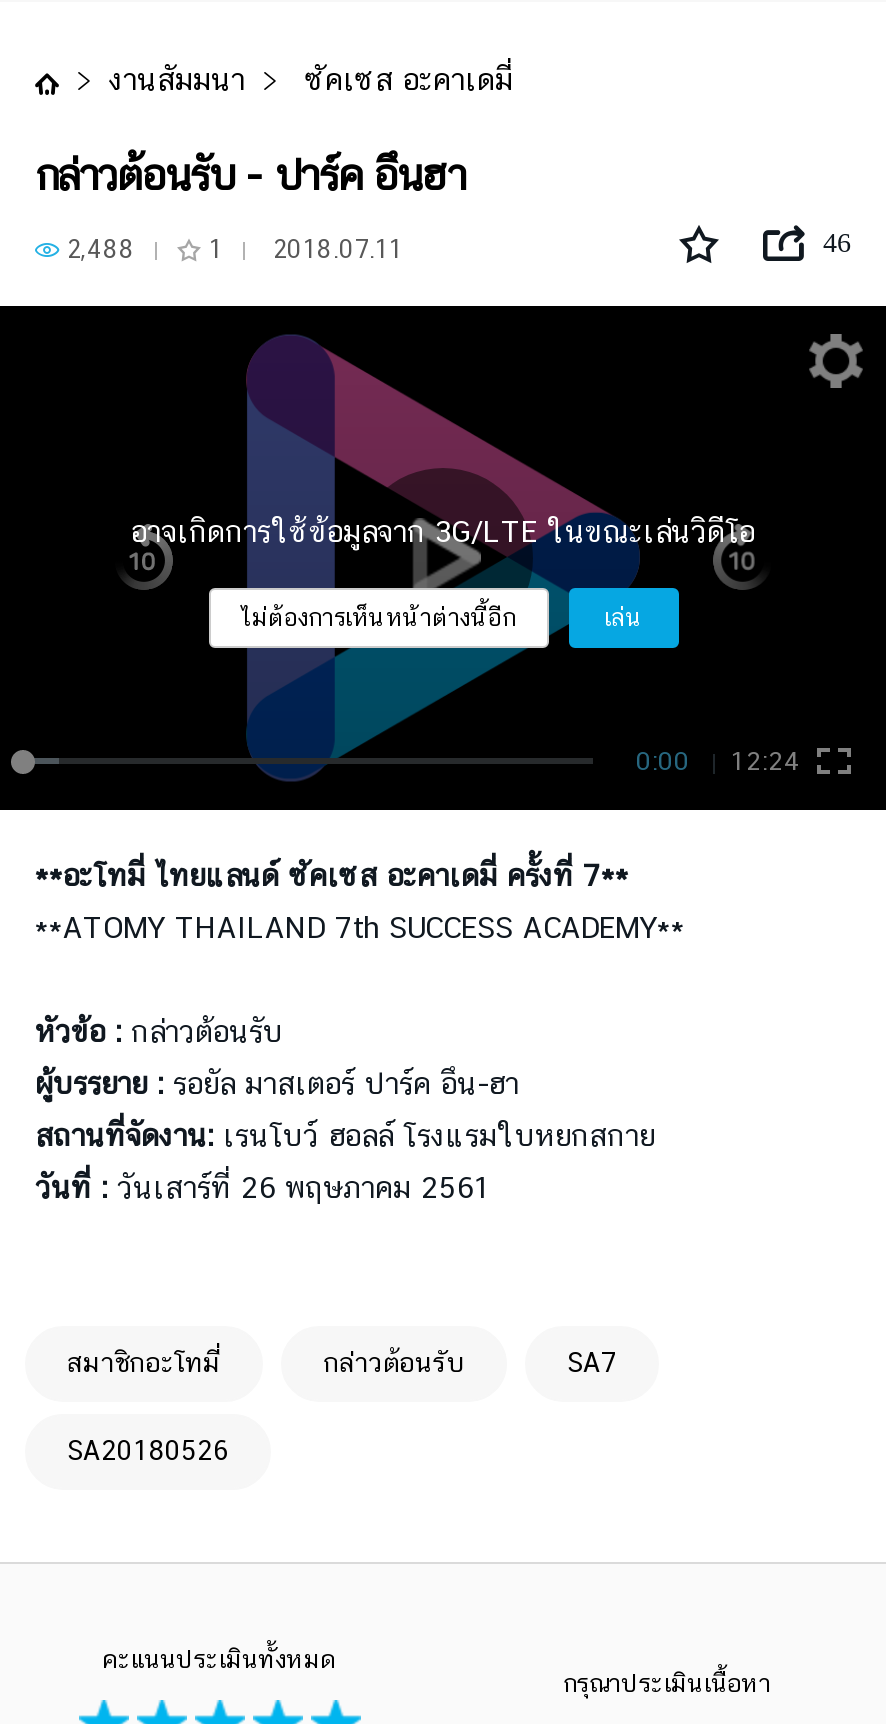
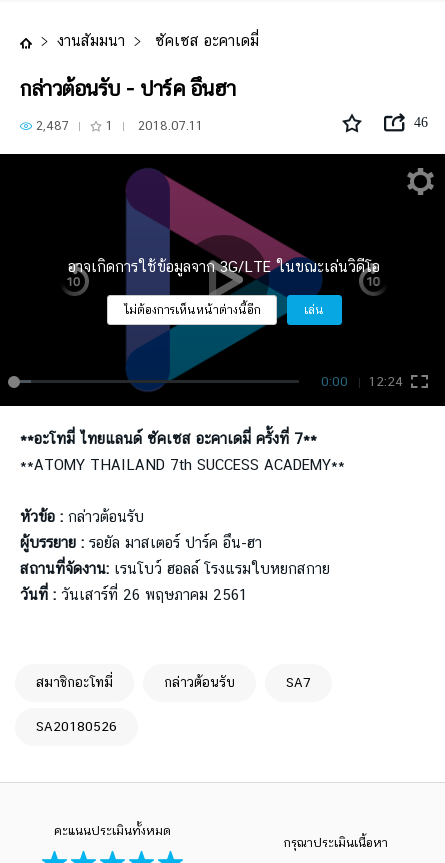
[67,233,135,263] 2,488 -> [36,118,69,133] 2,487

